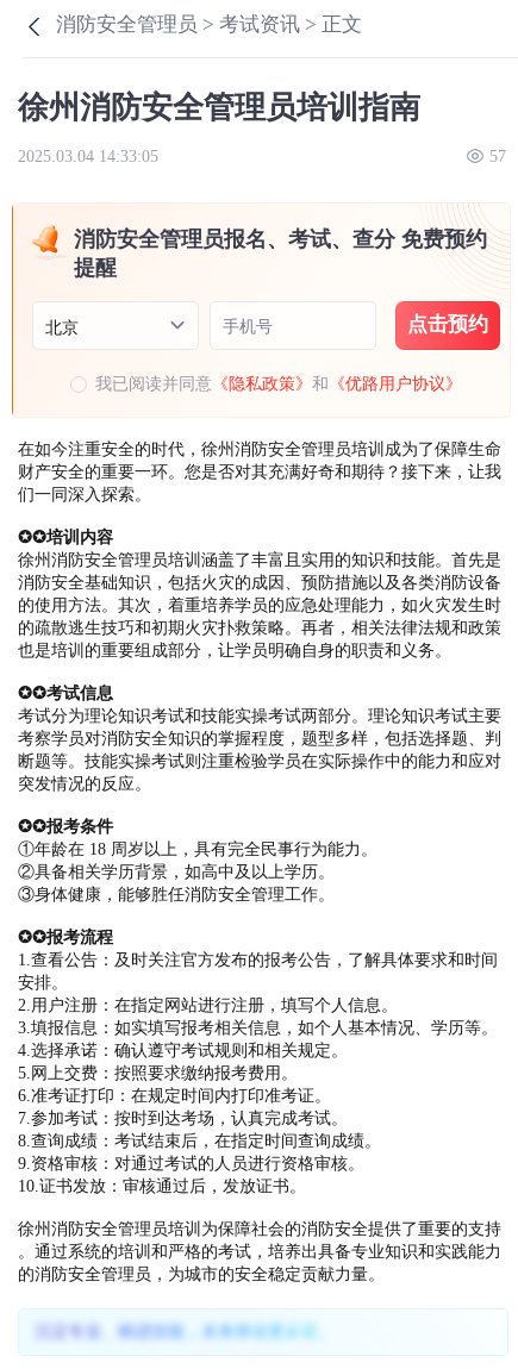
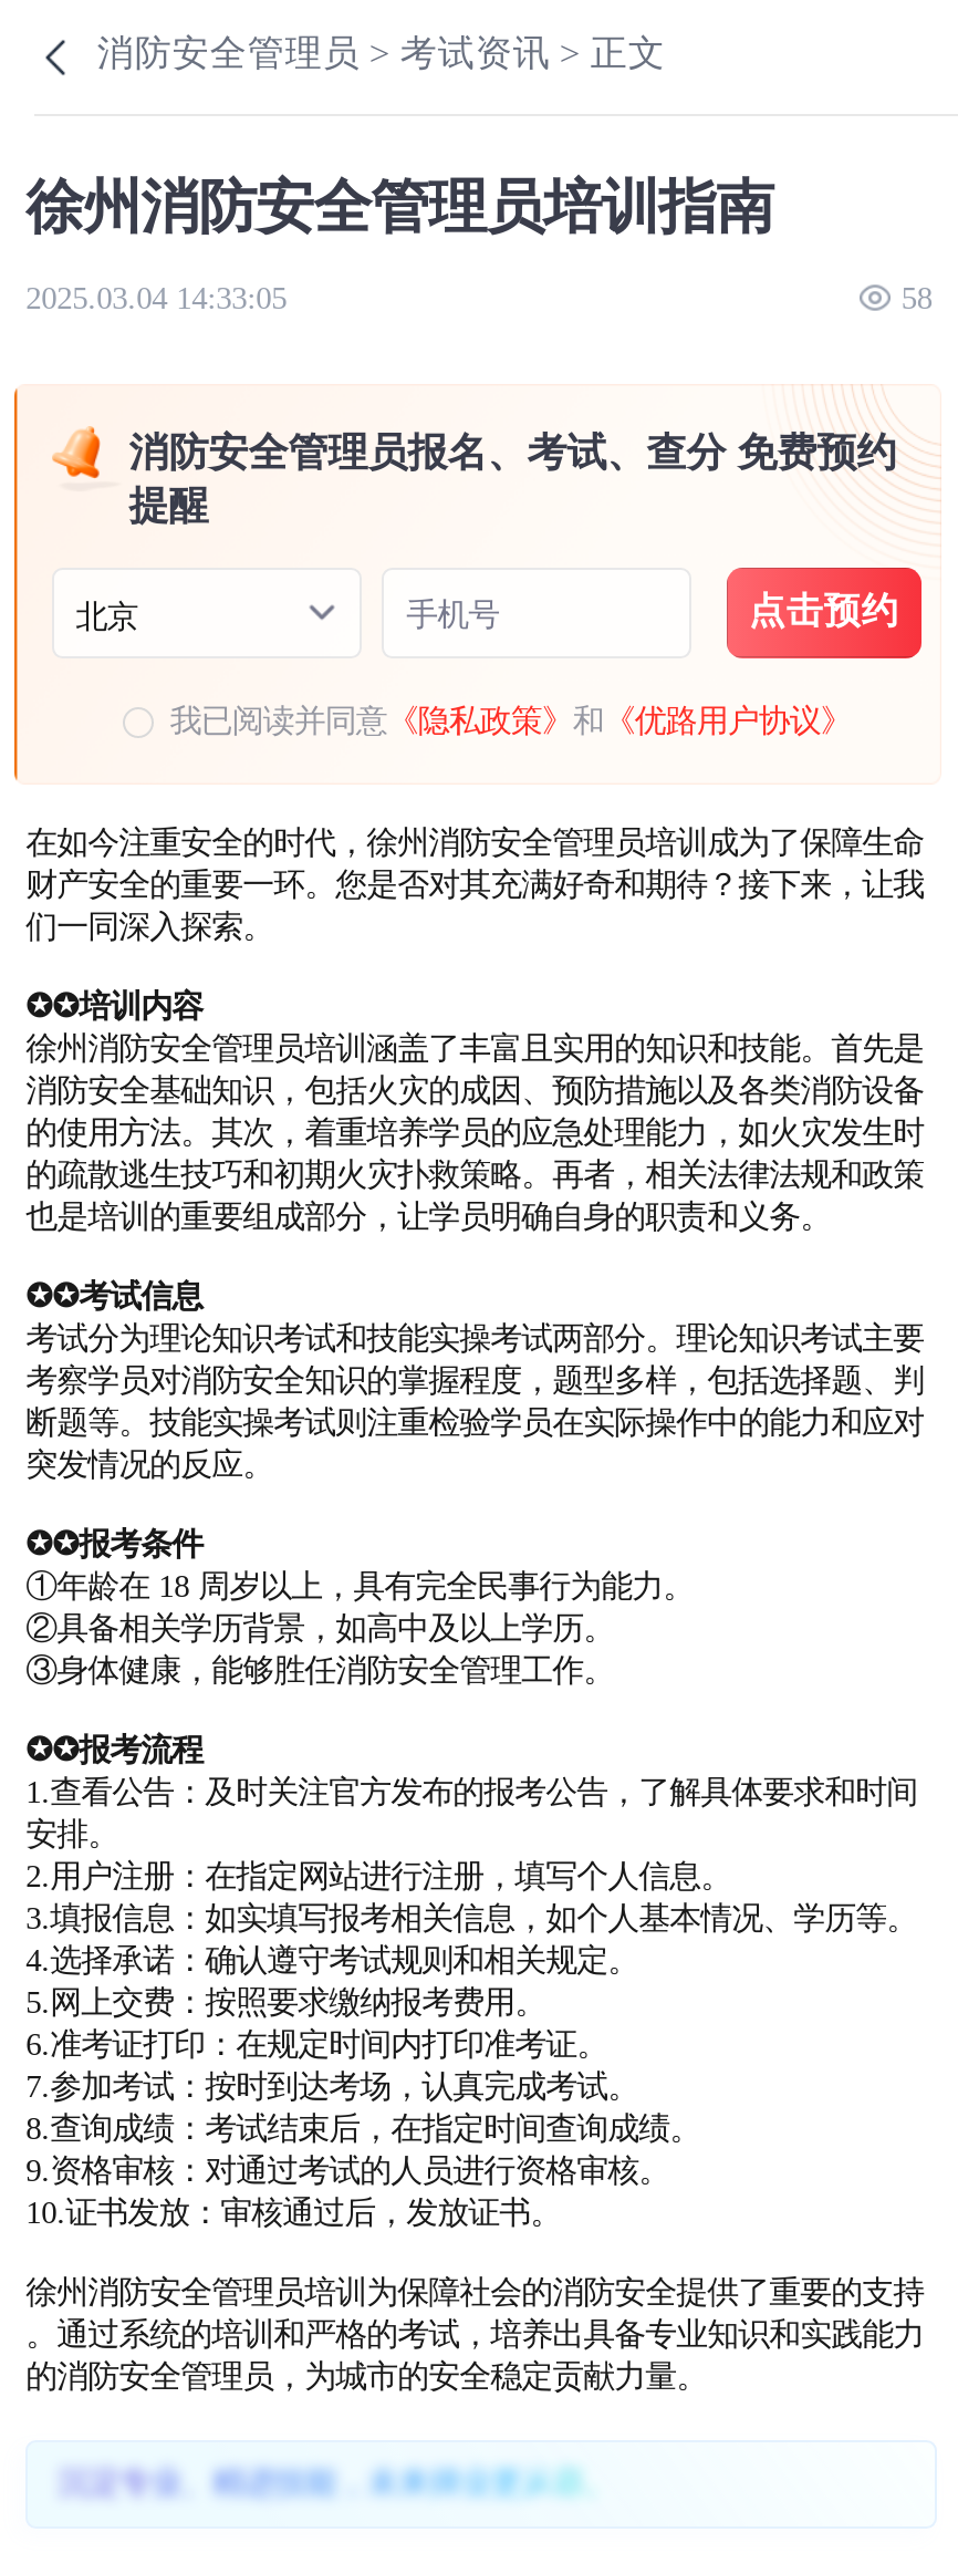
[489,146,506,165] 57 -> [901,280,932,315] 58

